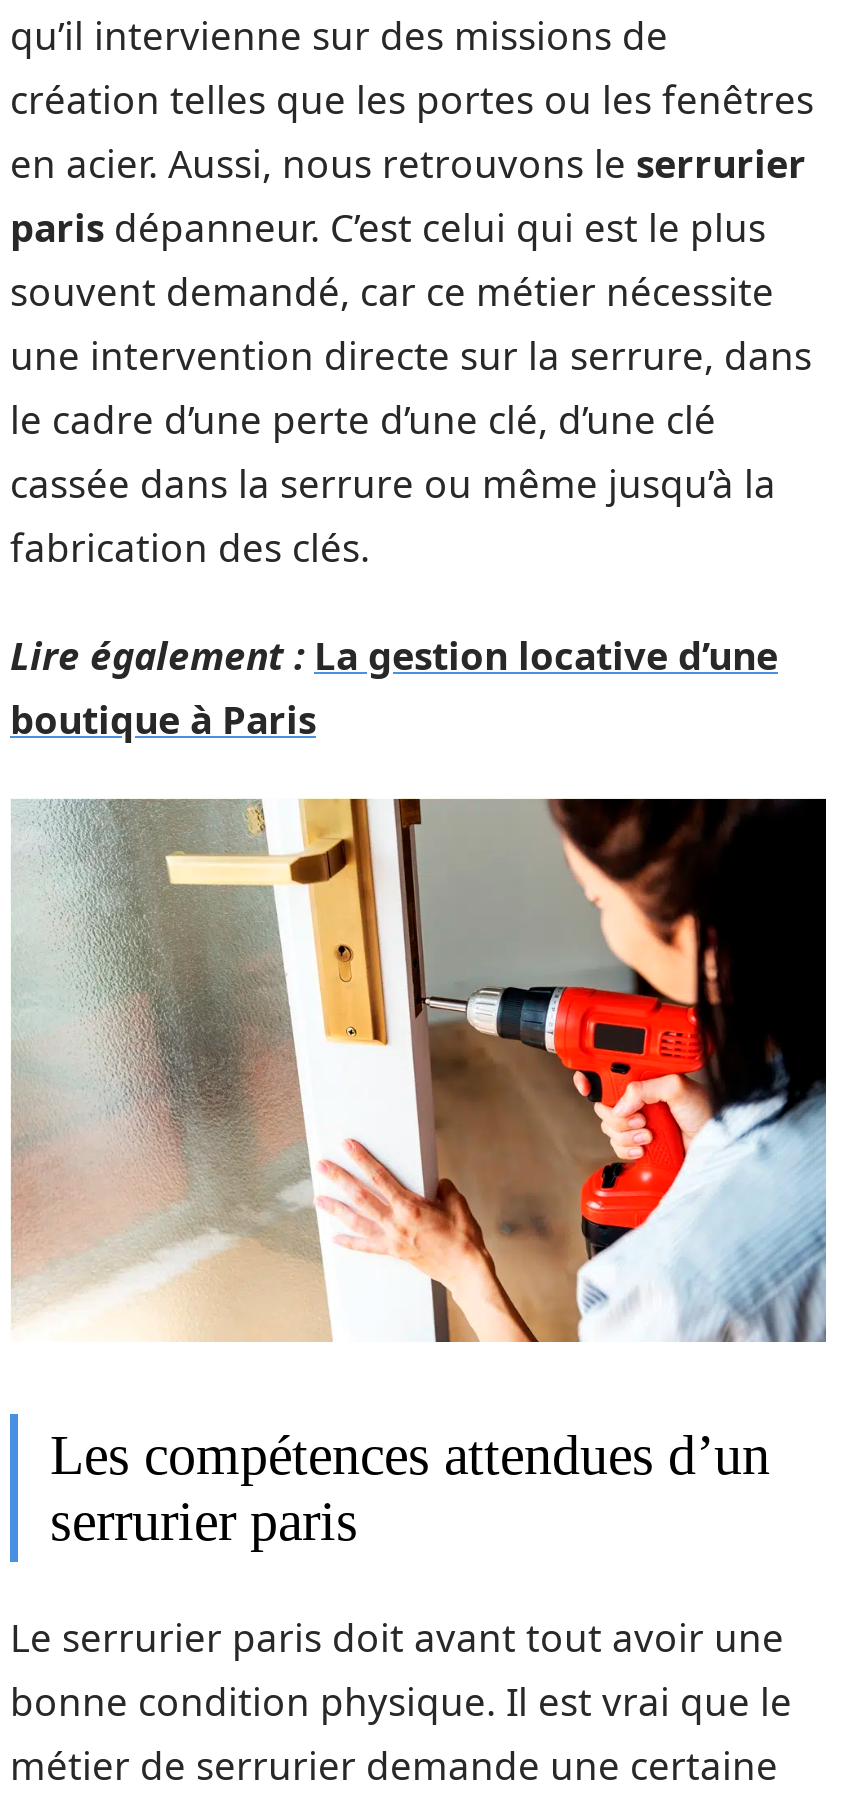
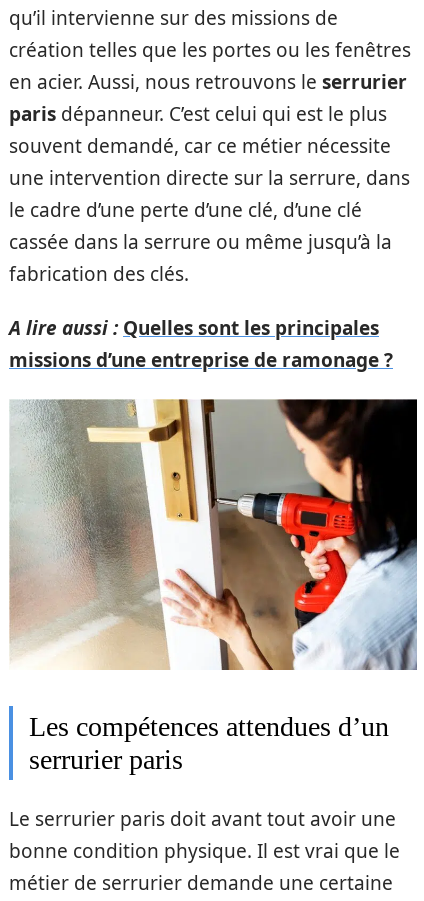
[10,630,778,746] Lire également : La gestion locative d’une | boutique à Paris -> [9,315,393,373] A lire aussi : Quelles sont les principales | missions d’une entreprise de ramonage ?

